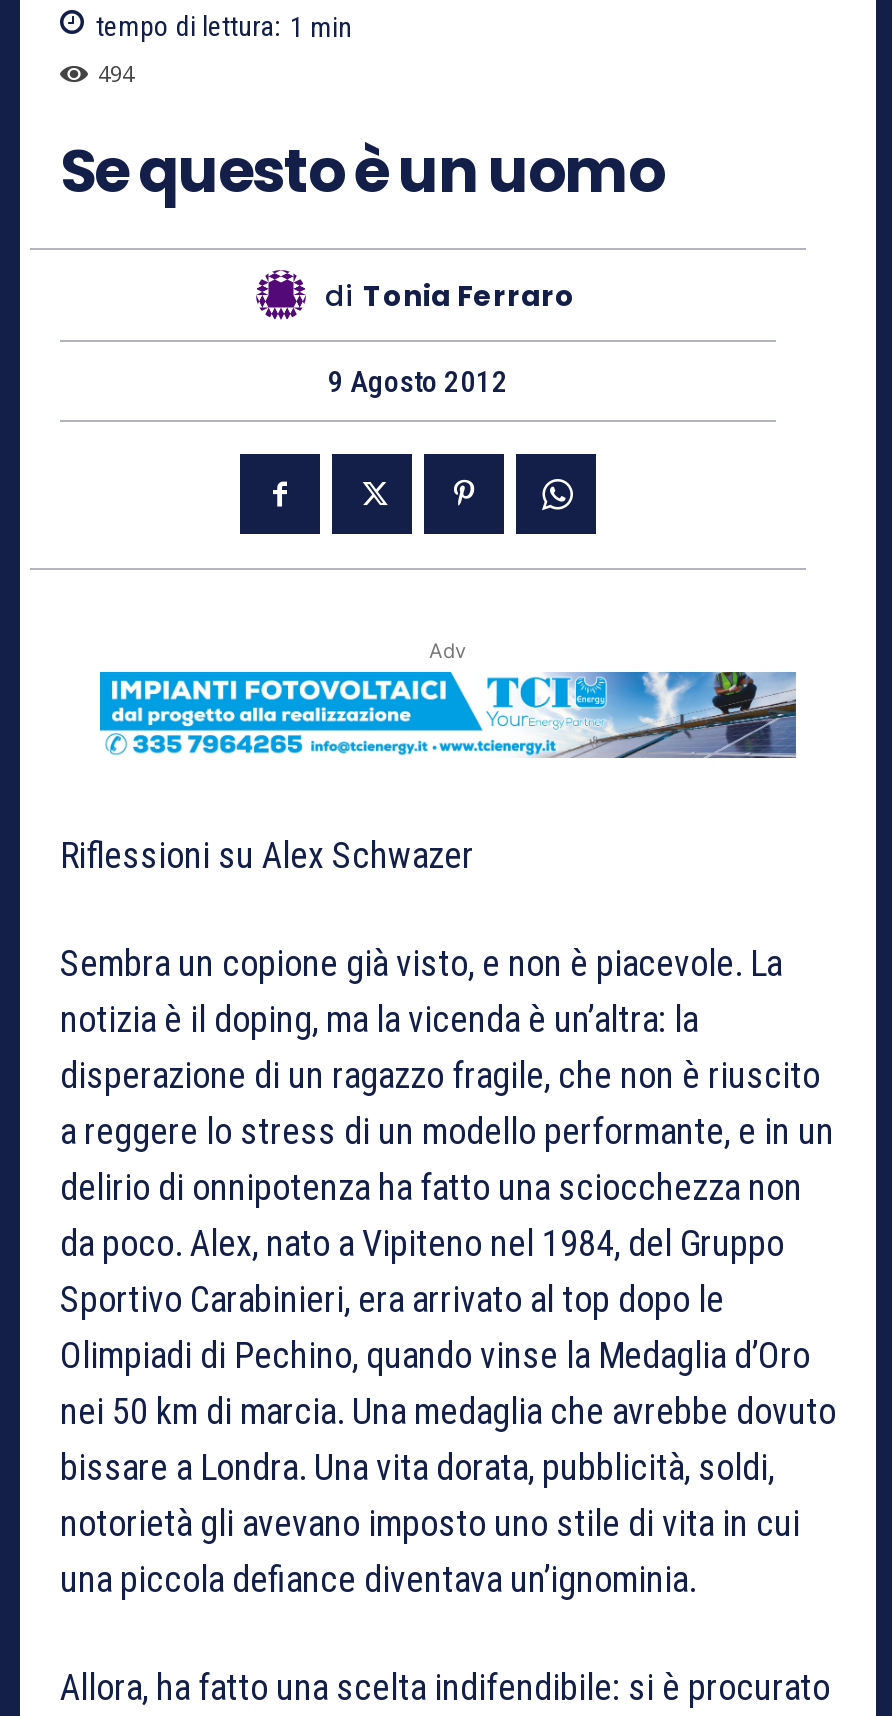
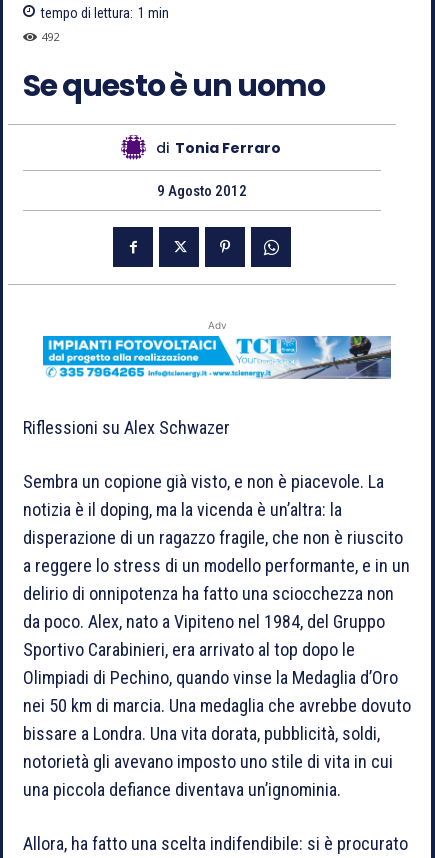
[98,59,134,89] 494 -> [42,29,60,44] 492

